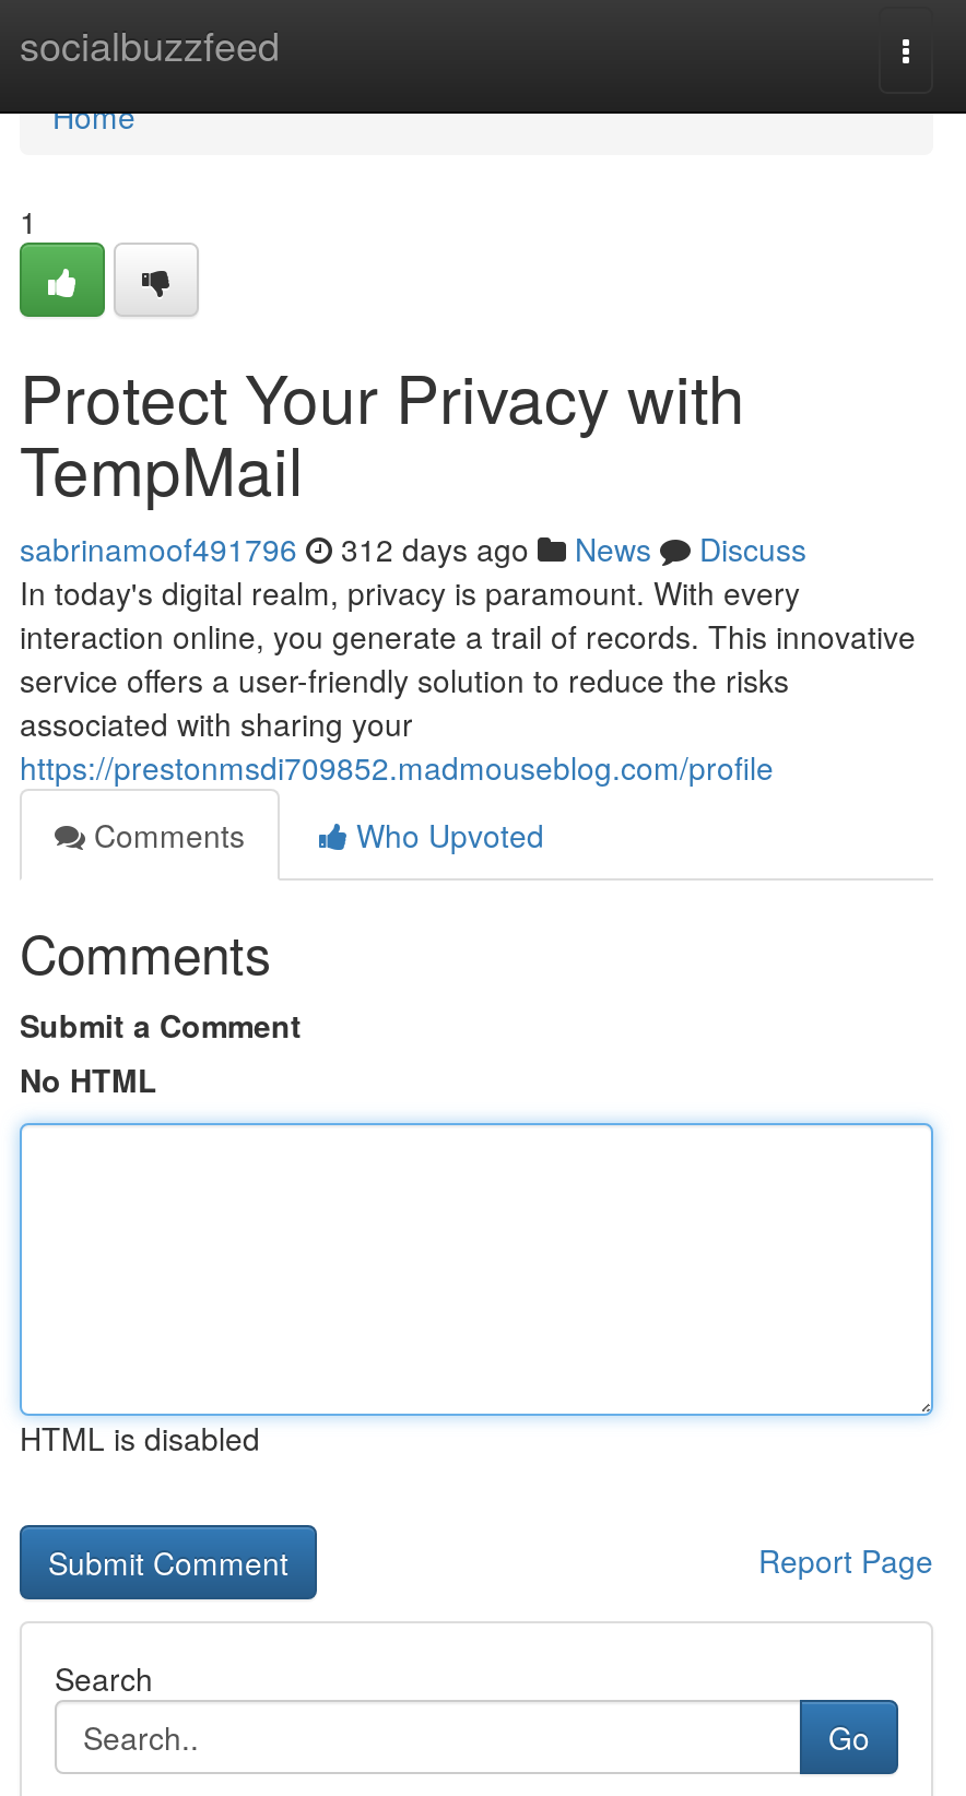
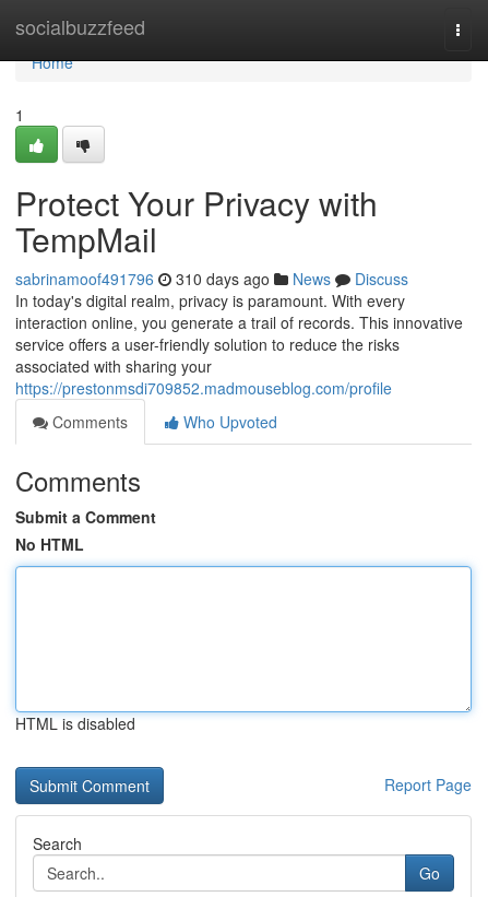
[20,527,806,570] sabrinamoof491796 312 days ago News Discuss -> [15,268,408,290] sabrinamoof491796 310 days ago News Discuss

